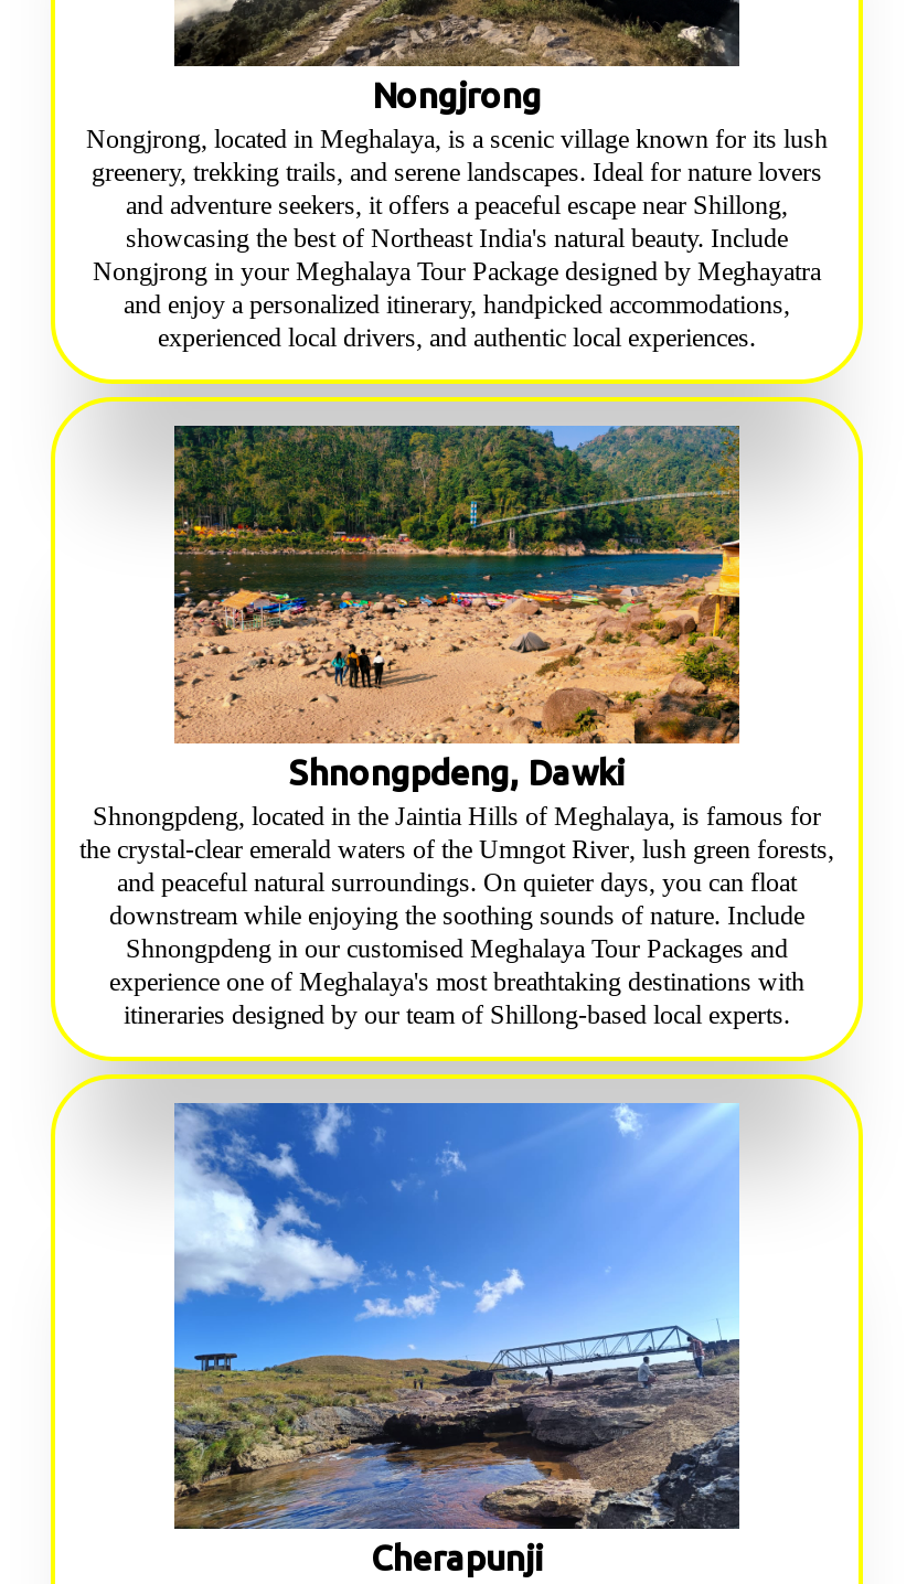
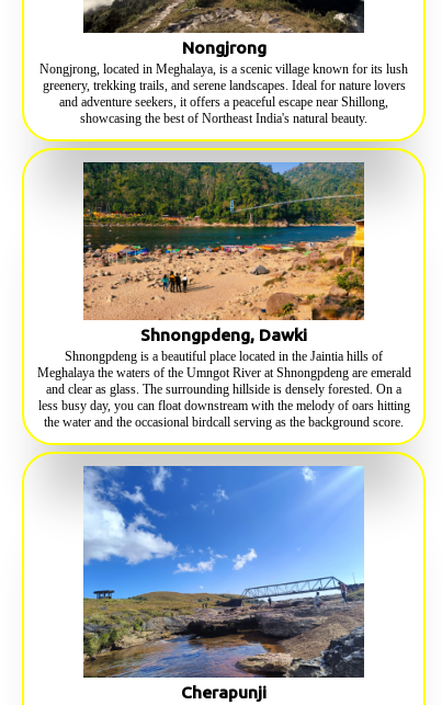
[93,223,821,353] showcasing the best of Northeast India's natural beauty. Include | Nongjrong in your Meghalaya Tour Package designed by Meghayatra | and enjoy a personalized itinerary, handpicked accommodations, | experienced local drivers, and authentic local experiences. -> [80,111,367,126] showcasing the best of Northeast India's natural beauty.
[79,802,834,1031] Shnongpdeng, located in the Jaintia Hills of Meghalaya, is famous for | the crystal-clear emerald waters of the Umngot River, lush green forests, | and peaceful natural surroundings. On quieter days, you can float | downstream while enjoying the soothing sounds of nature. Include | Shnongpdeng in our customised Meghalaya Tour Packages and | experience one of Meghalaya's most breathtaking destinations with | itineraries designed by our team of Shillong-based local experts. -> [37,349,411,430] Shnongpdeng is a beautiful place located in the Jaintia hills of | Meghalaya the waters of the Umngot River at Shnongpdeng are emerald | and clear as glass. The surrounding hillside is densely forested. On a | less busy day, you can float downstream with the melody of oars hitting | the water and the occasional birdcall serving as the background score.

